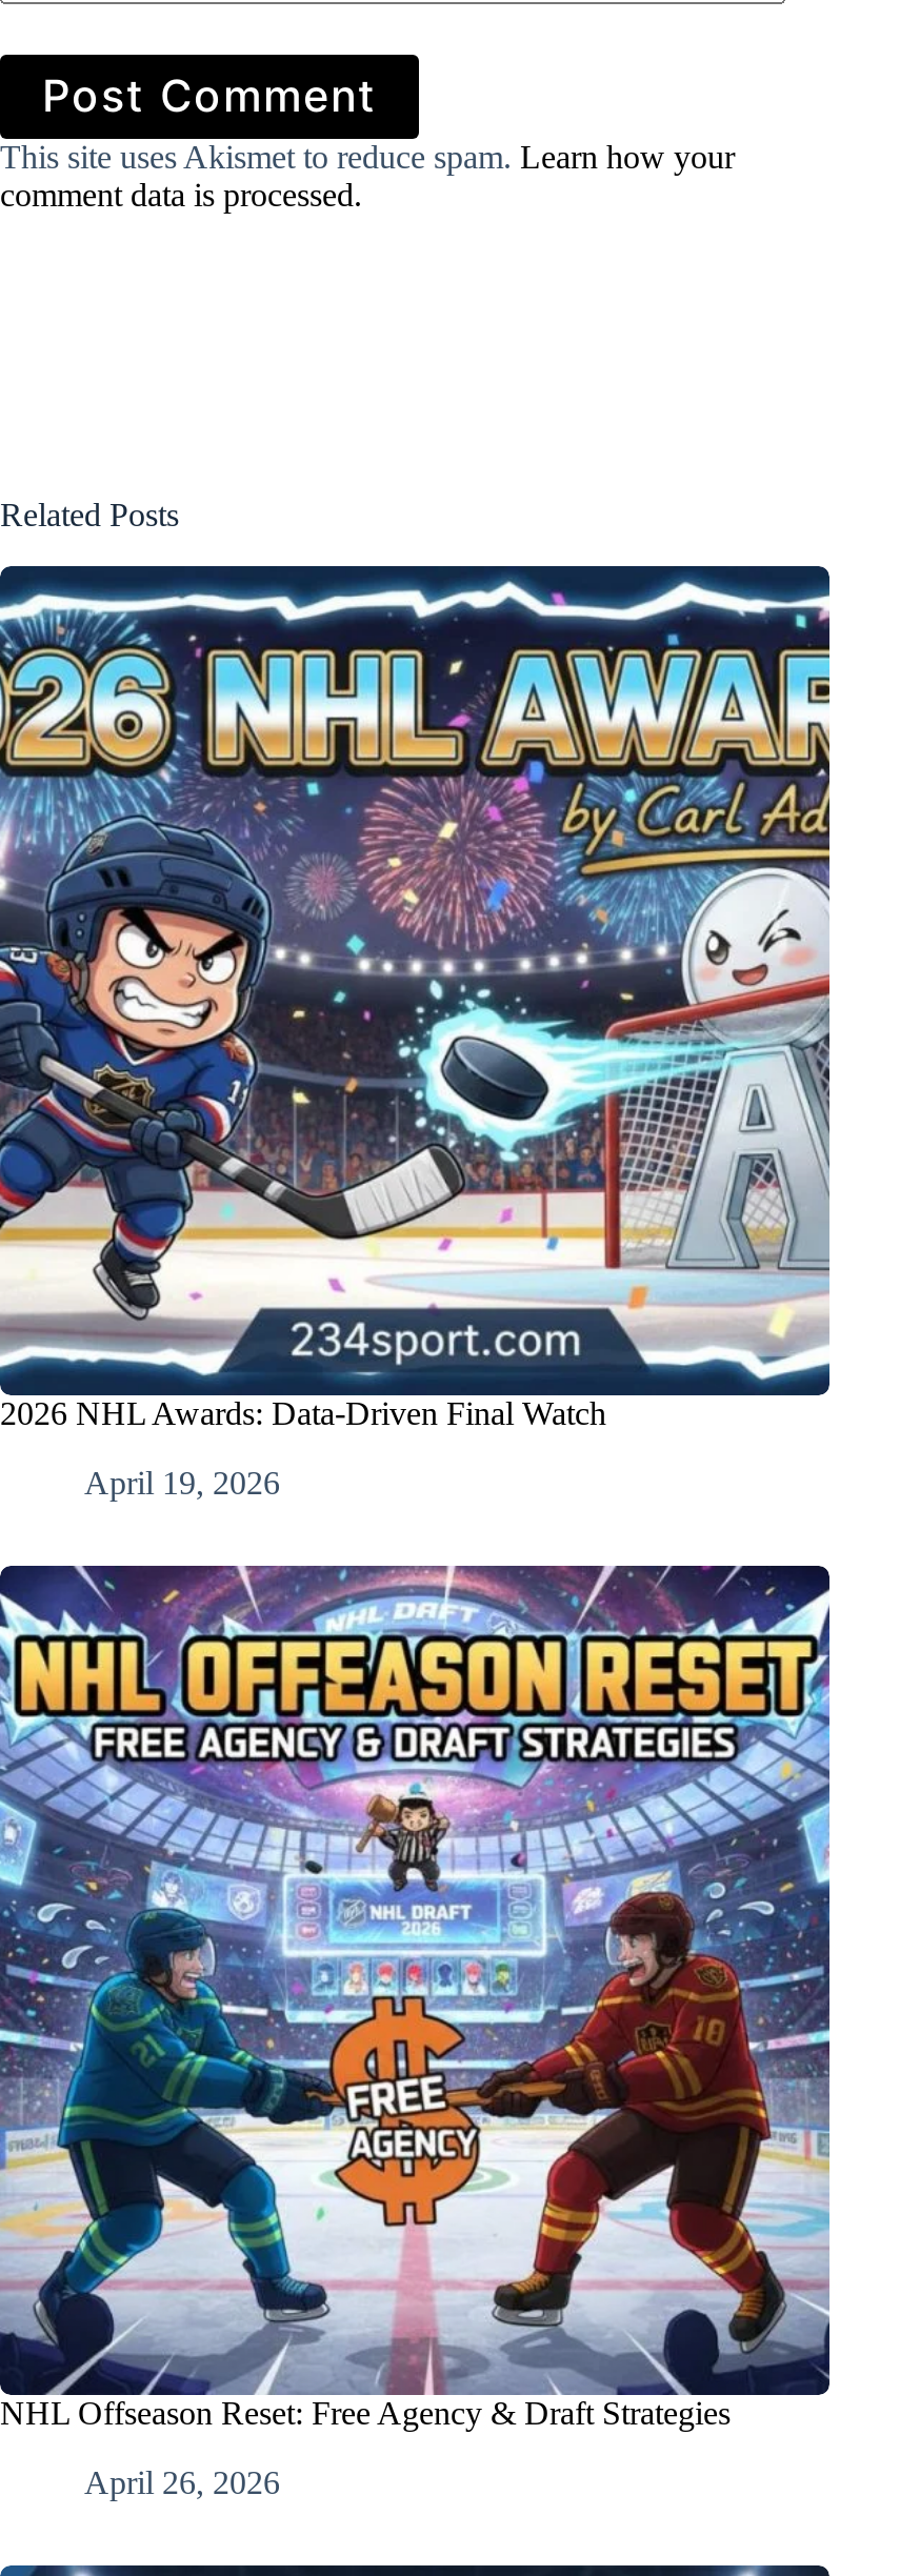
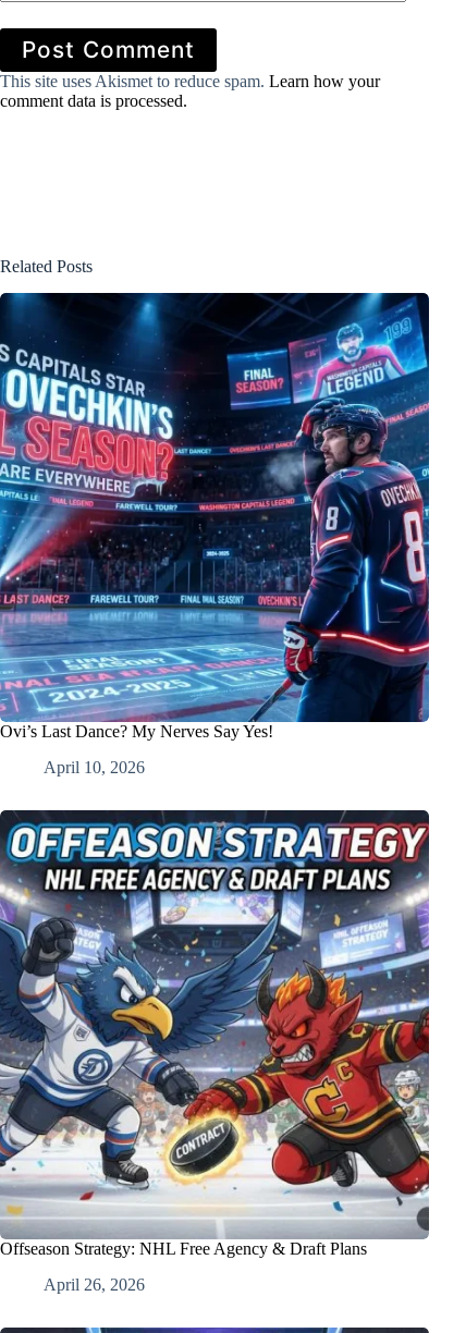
[0,564,832,1432] [image] | 2026 NHL Awards: Data-Driven Final Watch -> [0,292,430,741] [image] | Ovi’s Last Dance? My Nerves Say Yes!
[84,1465,280,1501] April 19, 2026 -> [44,758,145,777] April 10, 2026
[0,1564,832,2432] [image] | NHL Offseason Reset: Free Agency & Draft Strategies -> [0,809,430,1258] [image] | Offseason Strategy: NHL Free Agency & Draft Plans

